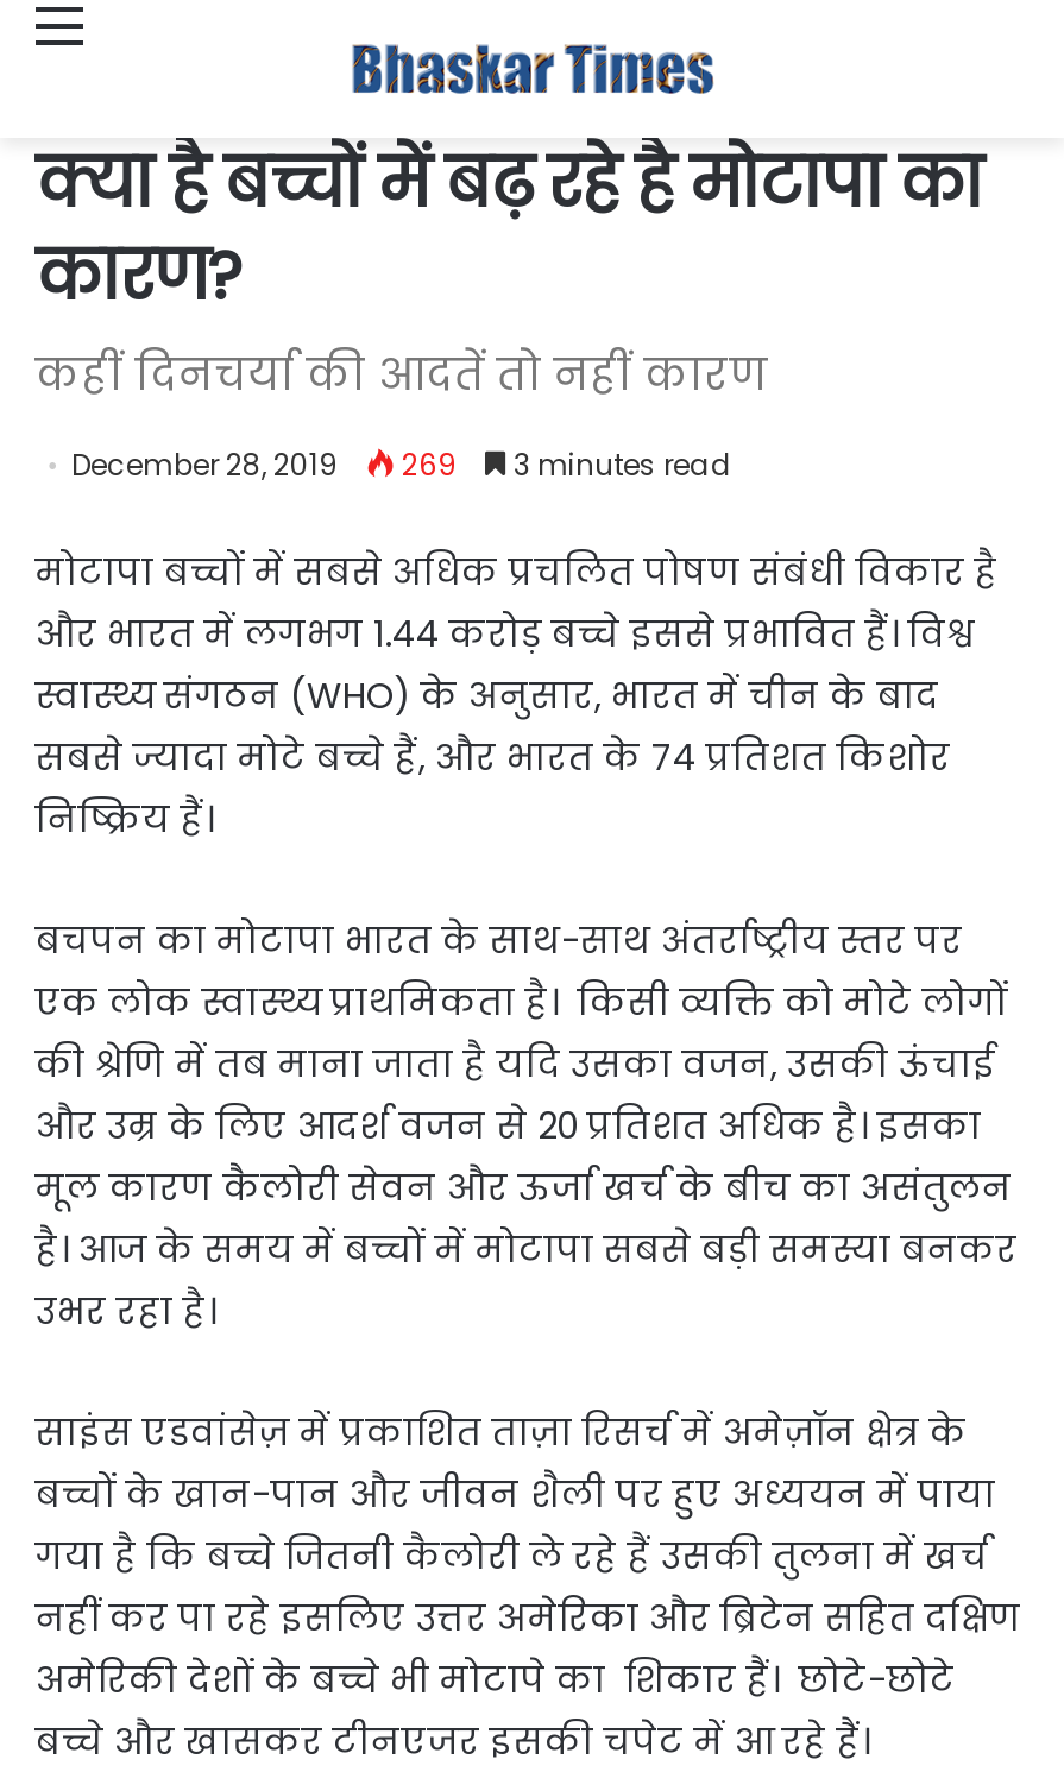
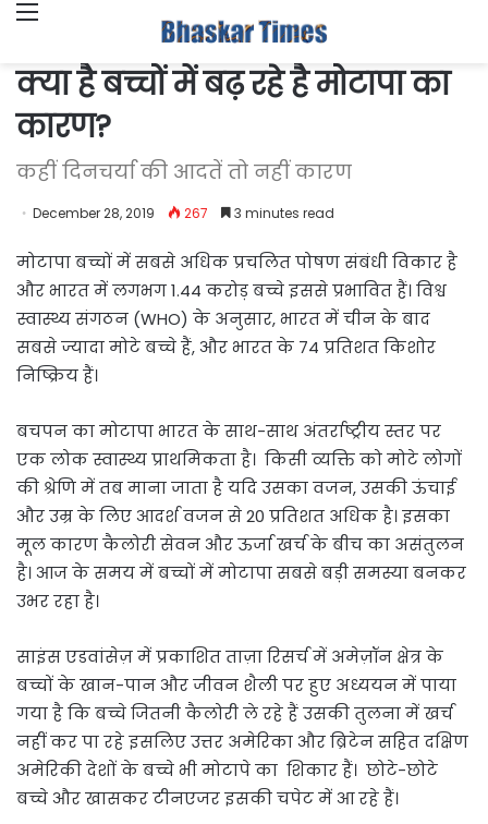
[71,444,732,484] December 28, 2019 269 3 minutes read -> [33,203,334,222] December 28, 2019 267 3 minutes read

